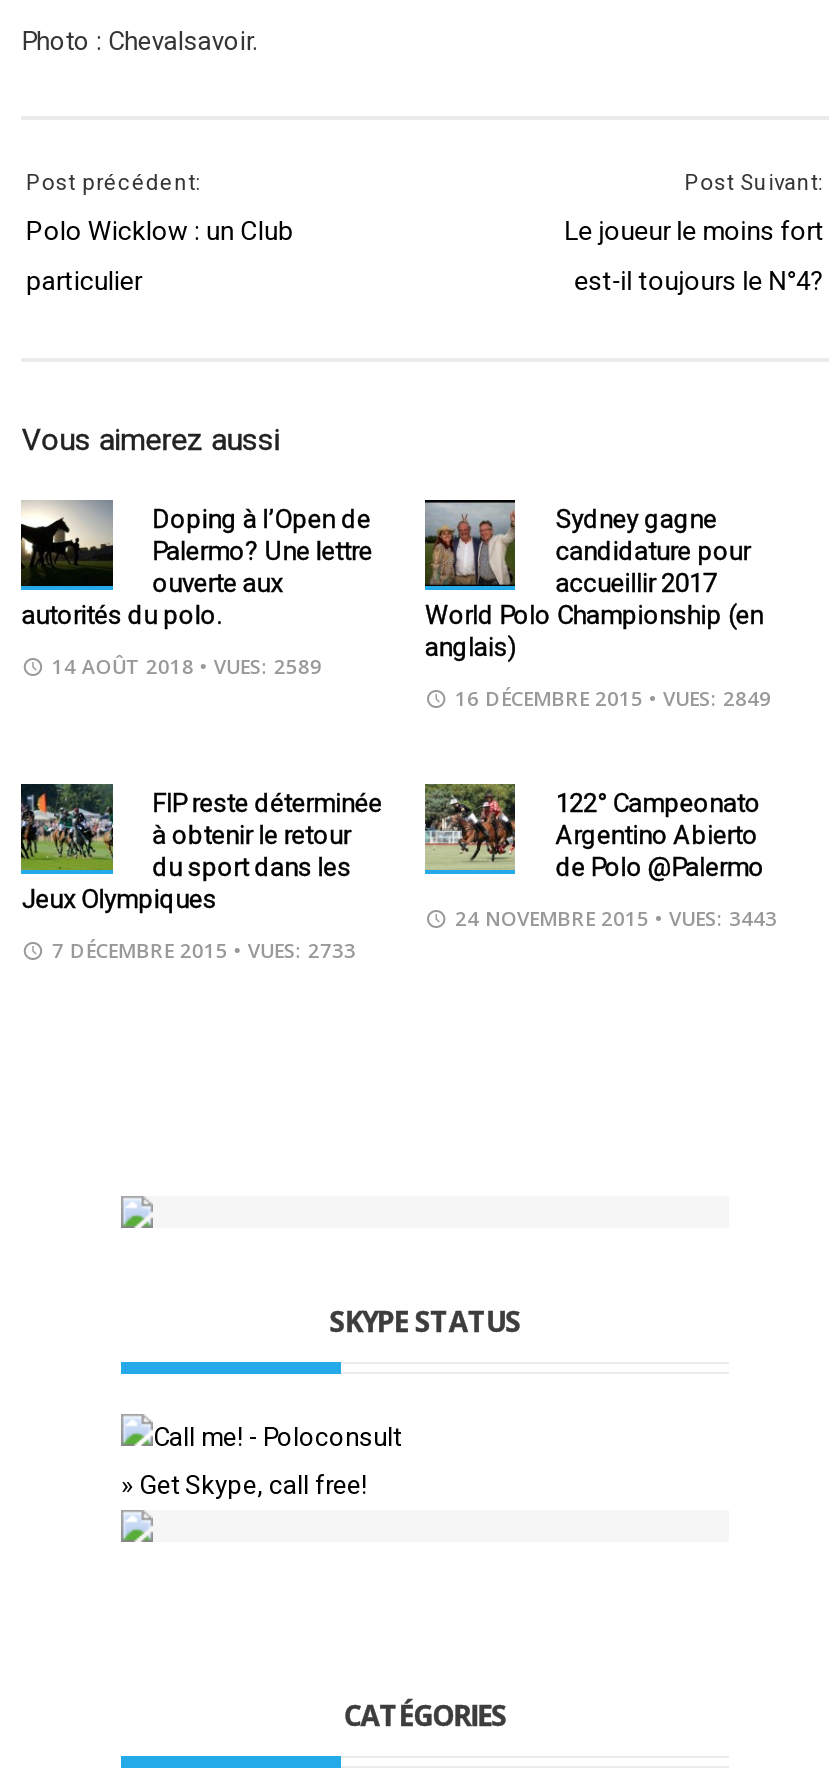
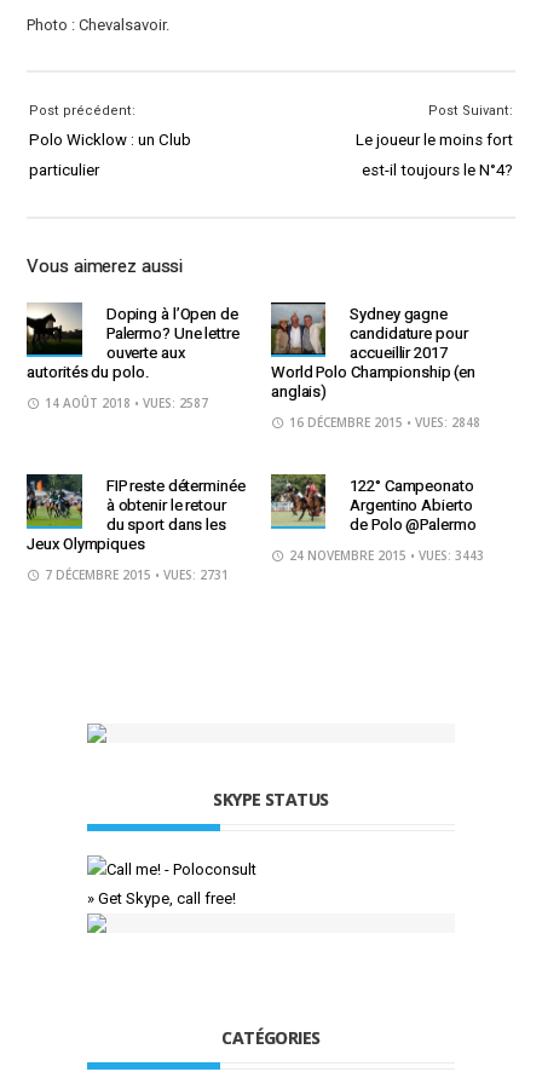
[46,653,322,681] 14 AOÛT 2018 • VUES: 2589 -> [42,395,209,412] 14 AOÛT 2018 • VUES: 2587
[449,685,771,713] 16 DÉCEMBRE 2015 • VUES: 2849 -> [286,414,480,431] 16 DÉCEMBRE 2015 • VUES: 2848
[46,937,356,965] 7 DÉCEMBRE 2015 • VUES: 2733 -> [42,567,229,584] 7 DÉCEMBRE 2015 • VUES: 2731

